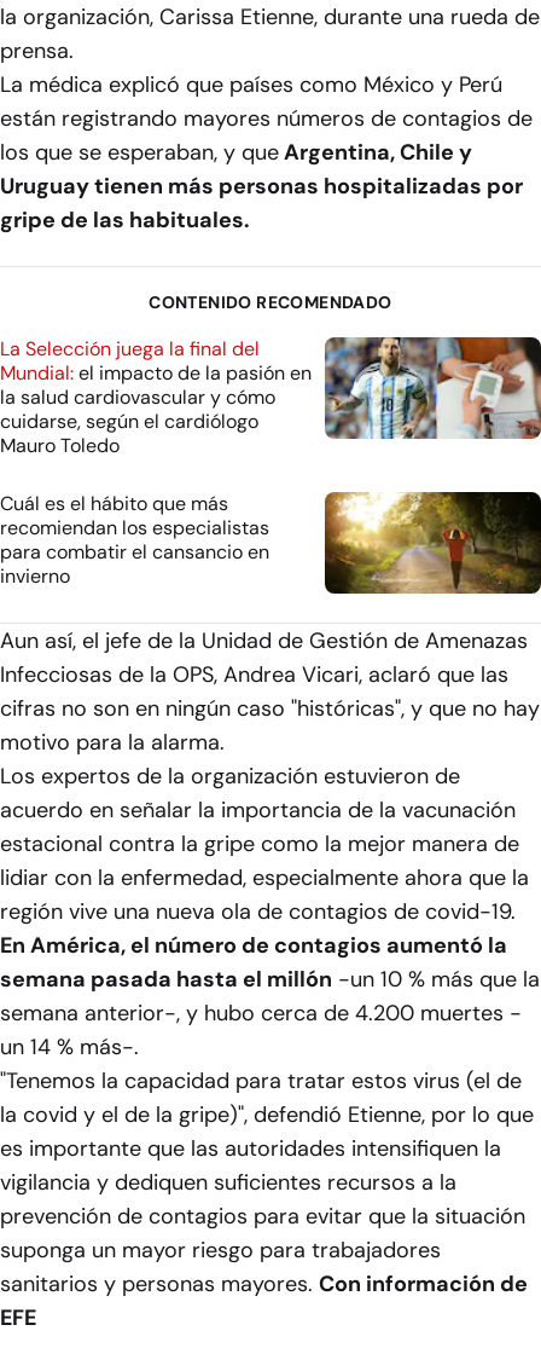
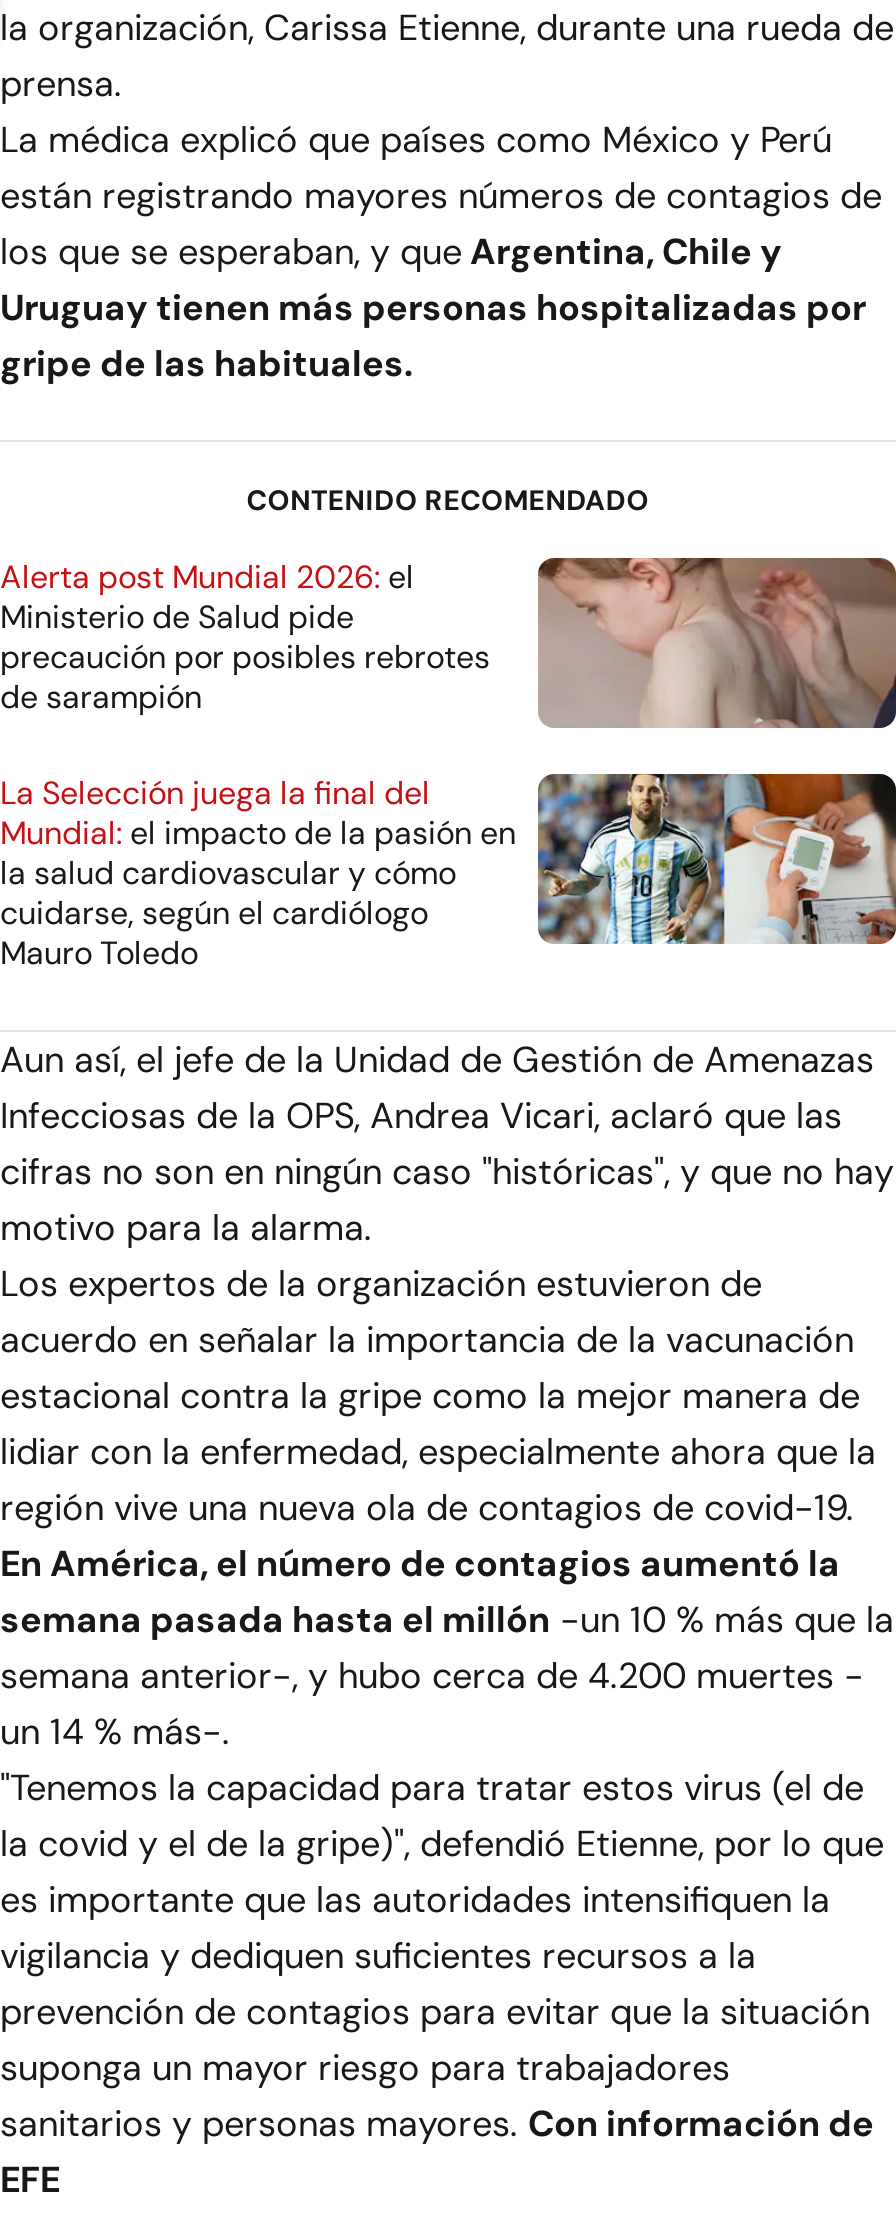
none -> [0,556,890,730] [image] | Alerta post Mundial 2026: el | Ministerio de Salud pide | precaución por posibles rebrotes | de sarampión
moved [0,335,541,459] -> [0,770,896,975]: [image] | La Selección juega la final del | Mundial: el impacto de la pasión en | la salud cardiovascular y cómo | cuidarse, según el cardiólogo | Mauro Toledo
[0,491,269,589] Cuál es el hábito que más | recomiendan los especialistas | para combatir el cansancio en | invierno -> none
[324,491,537,595] [image] -> none

